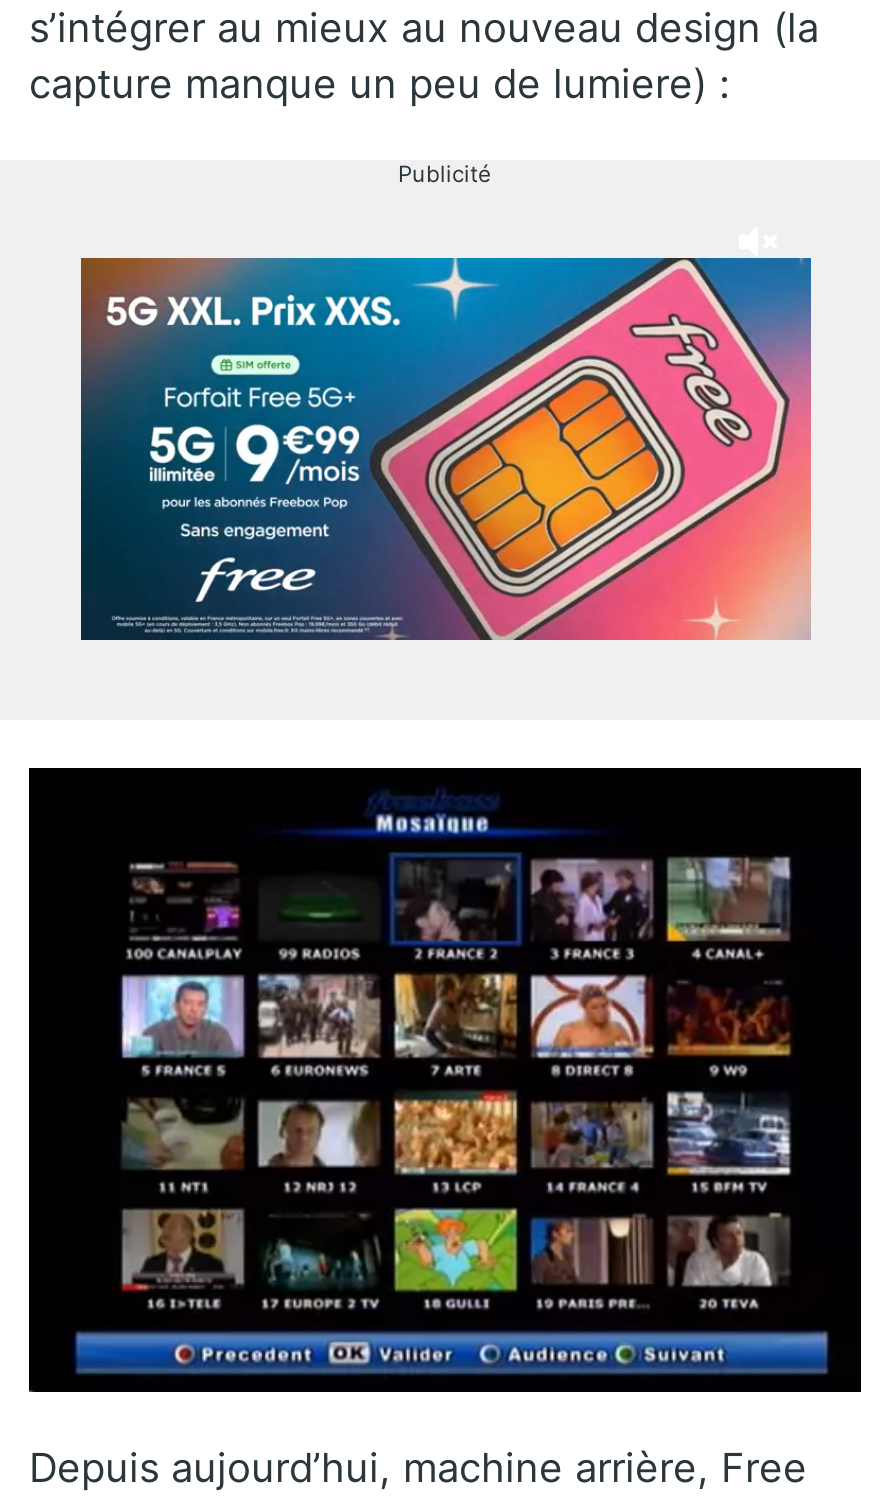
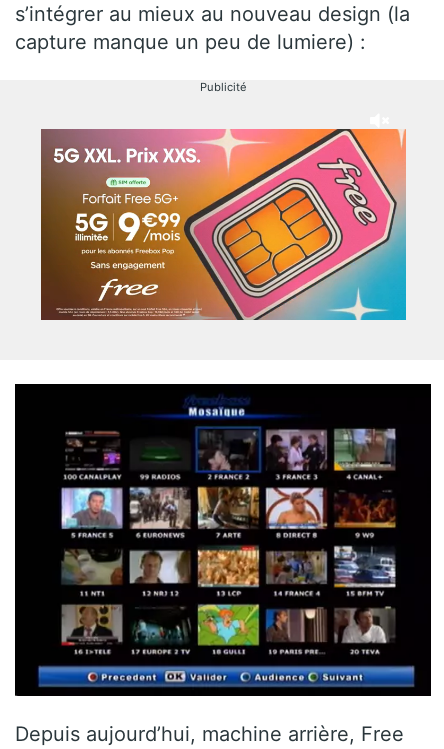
[81,256,813,642] [image] -> [41,128,407,321] [image]

